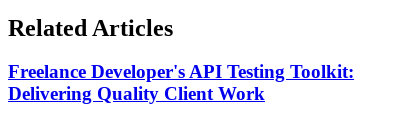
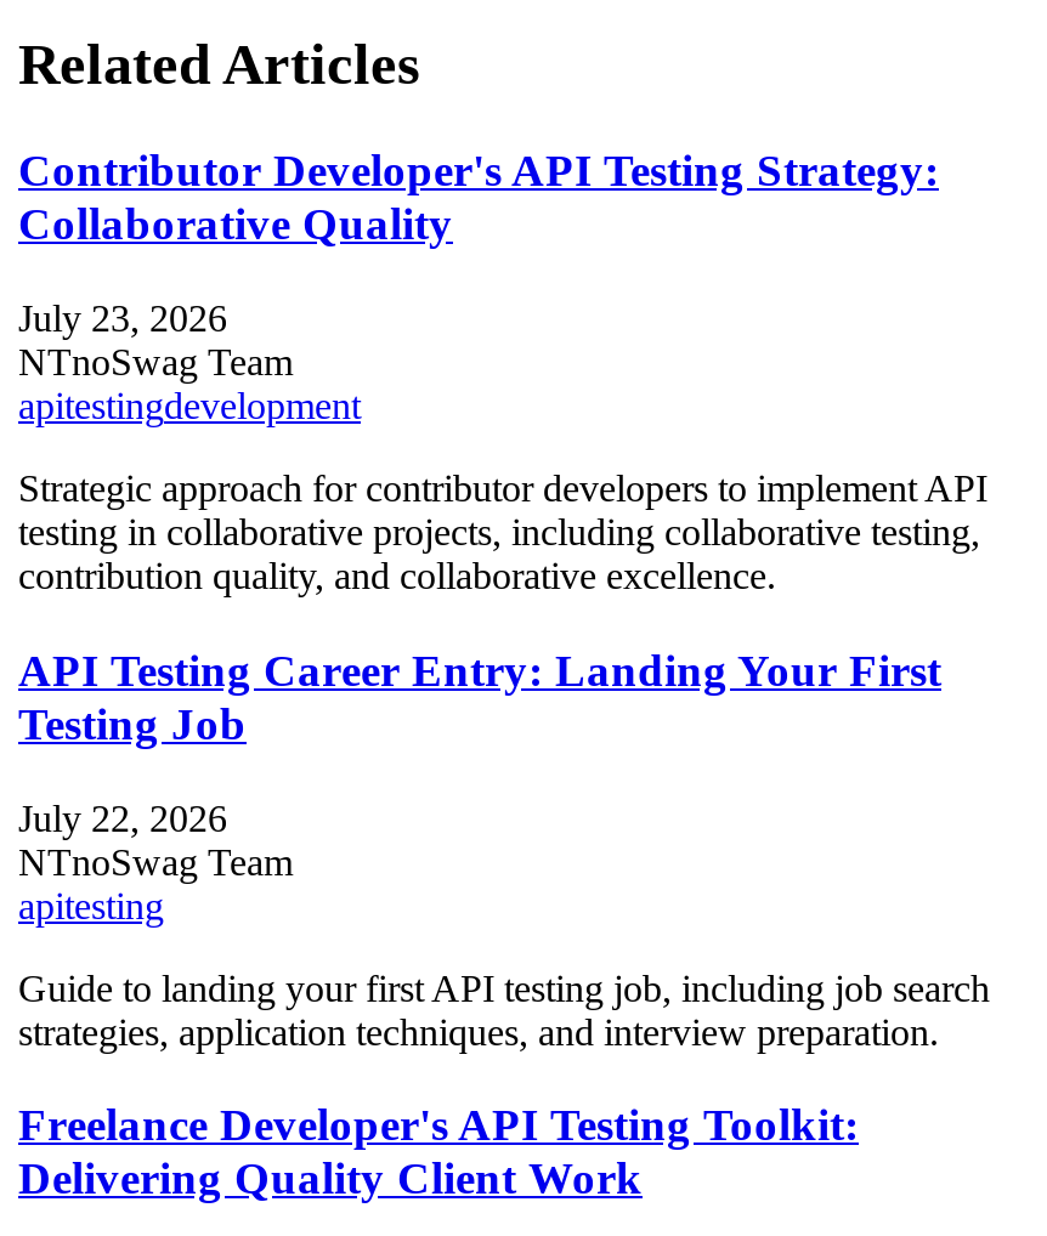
none -> [18,146,990,1052] Contributor Developer's API Testing Strategy: | Collaborative Quality | July 23, 2026 | NTnoSwag Team | apitestingdevelopment | Strategic approach for contributor developers to implement API | testing in collaborative projects, including collaborative testing, | contribution quality, and collaborative excellence. | API Testing Career Entry: Landing Your First | Testing Job | July 22, 2026 | NTnoSwag Team | apitesting | Guide to landing your first API testing job, including job search | strategies, application techniques, and interview preparation.

